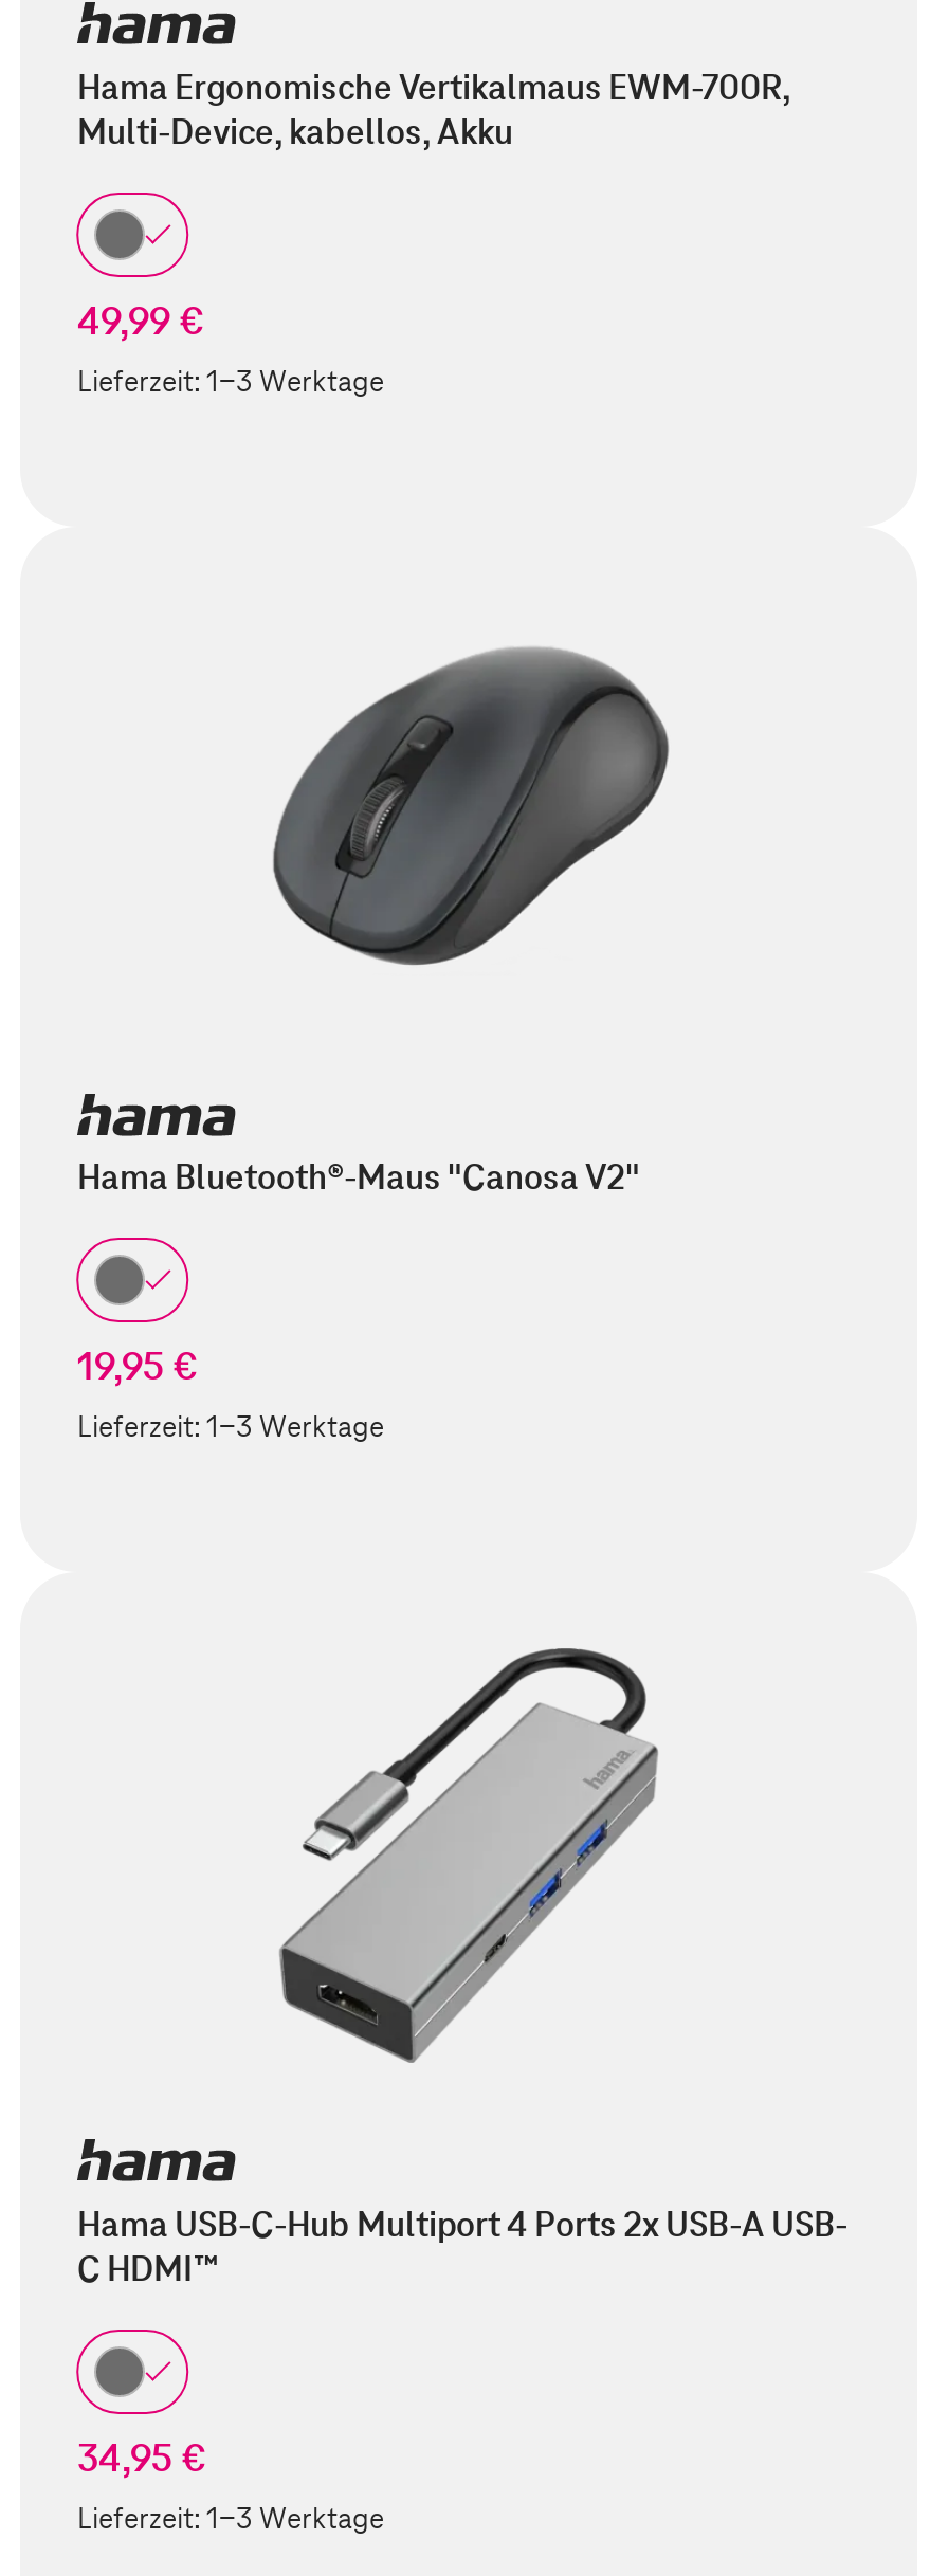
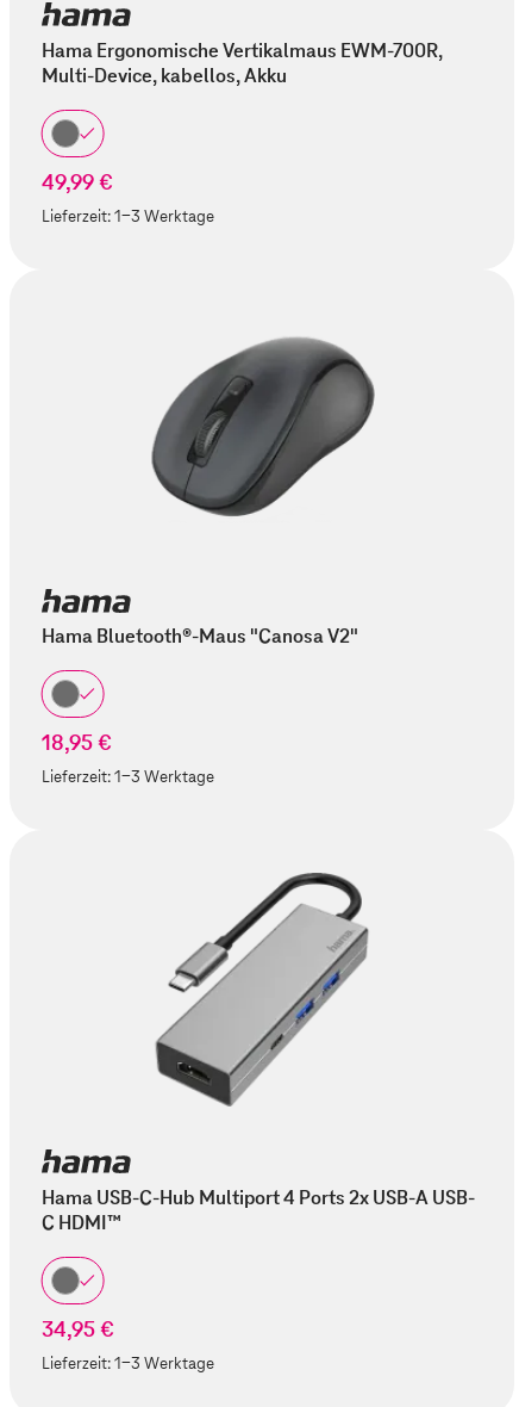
[77,1341,198,1390] 19,95 € -> [42,729,112,756] 18,95 €

